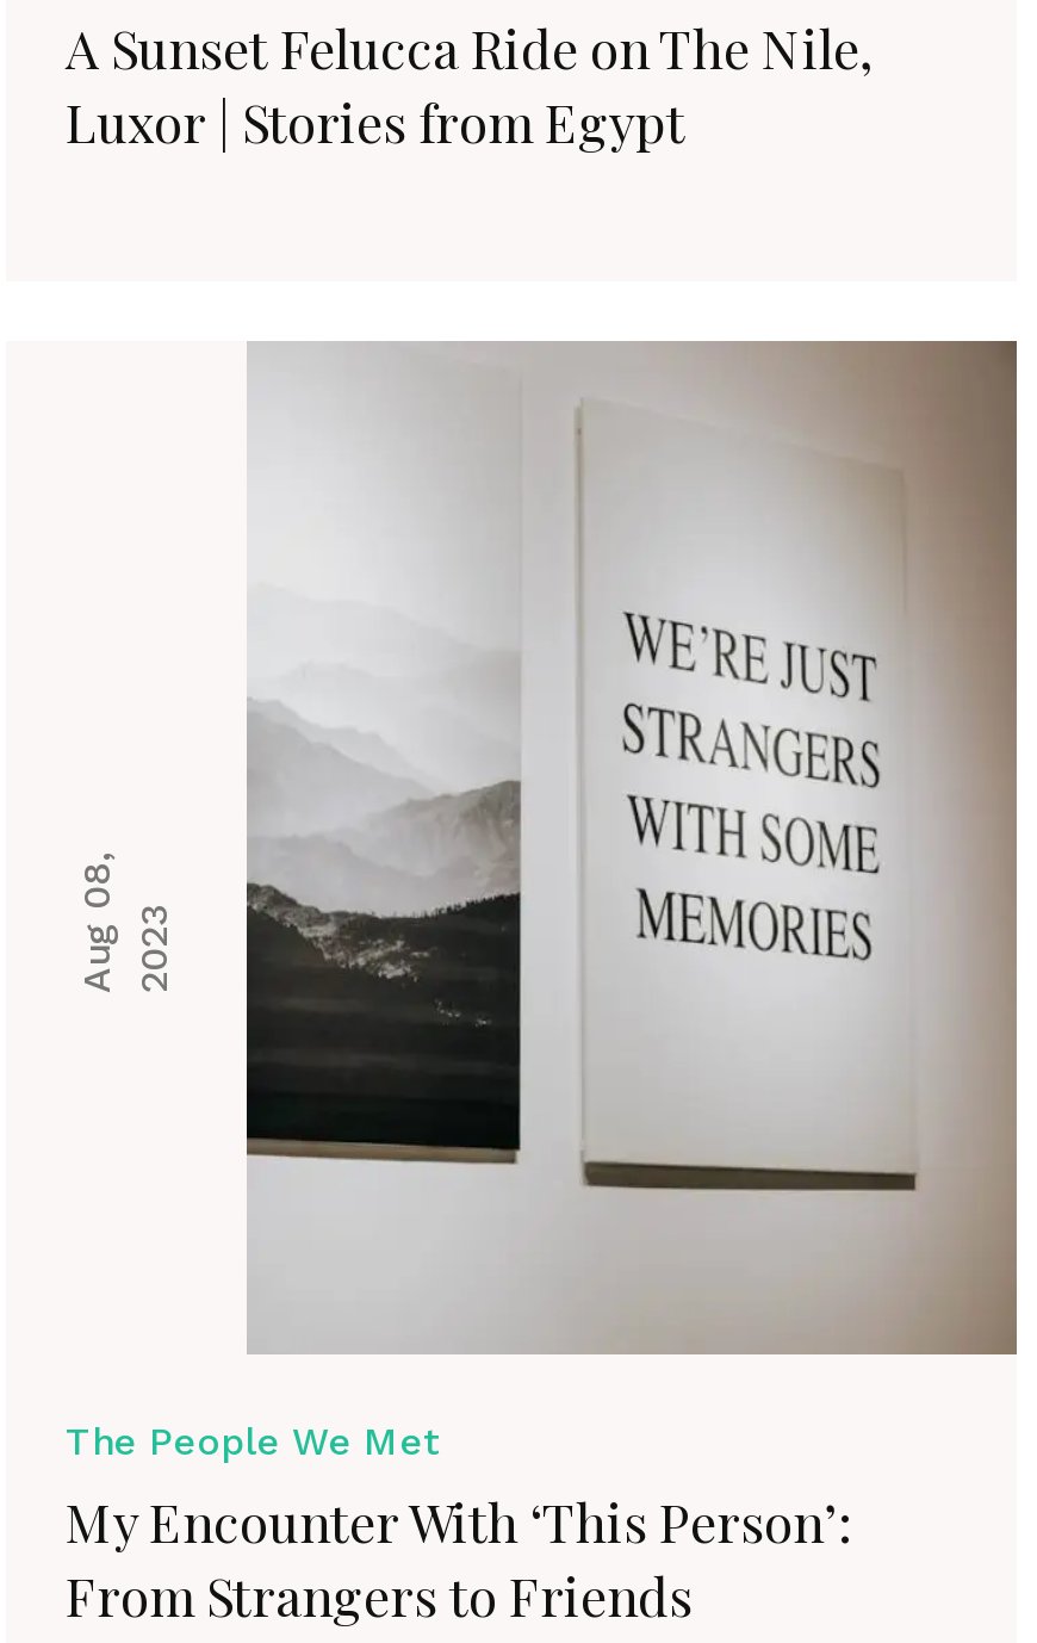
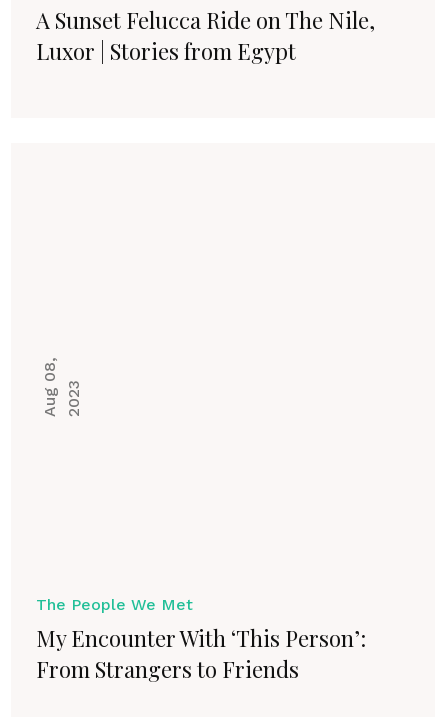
[244,339,1019,1357] [image] -> none

